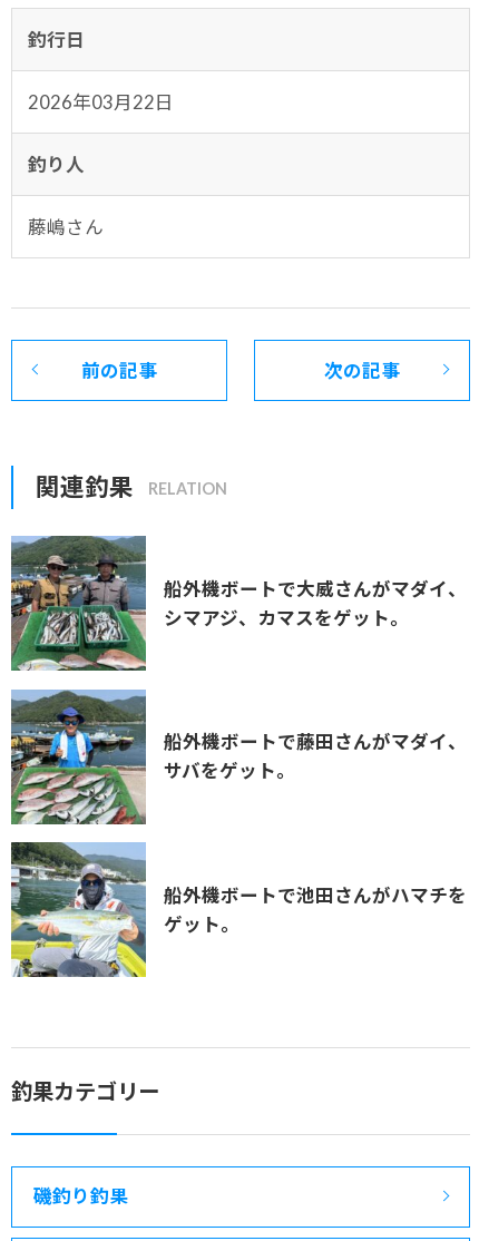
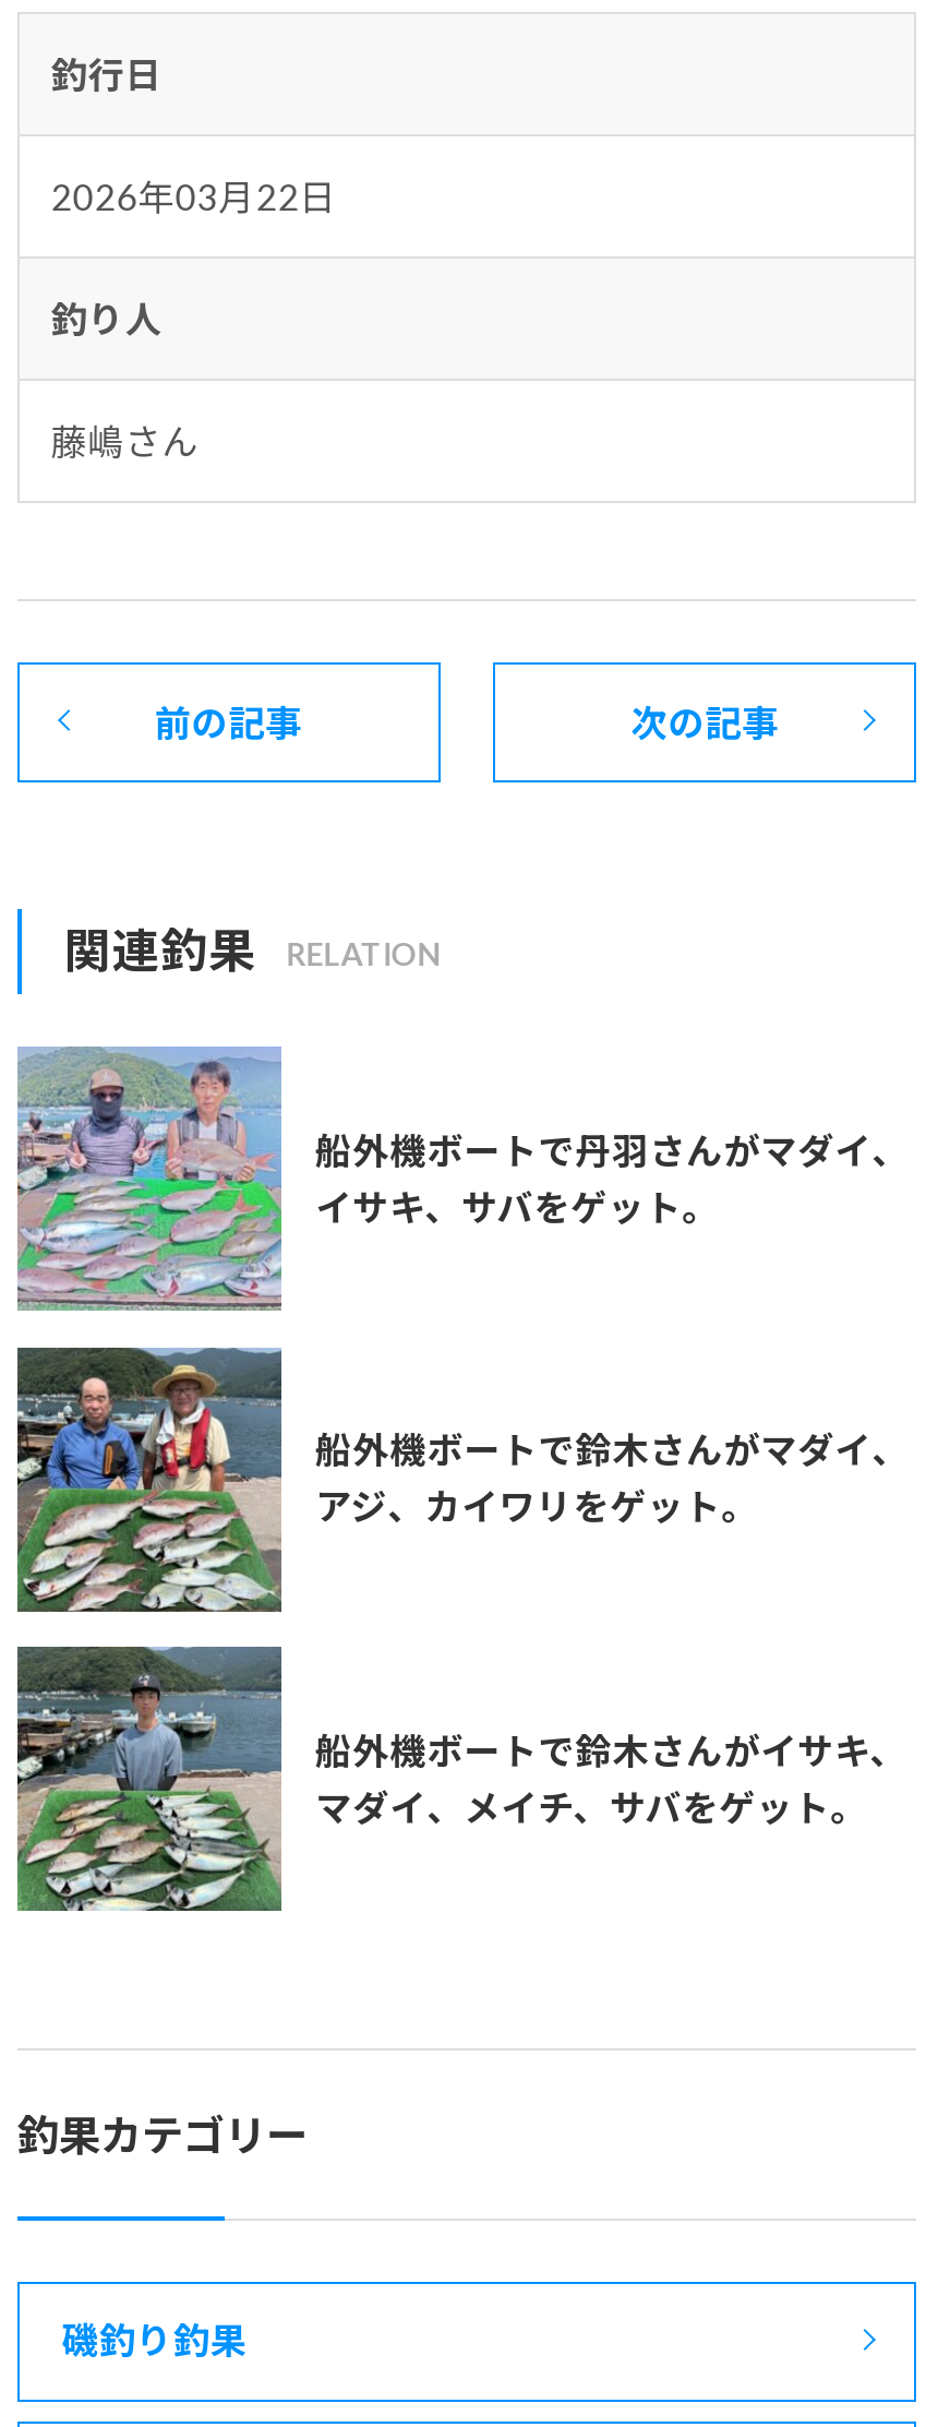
[11,535,466,672] [image] | 船外機ボートで大威さんがマダイ、 | シマアジ、カマスをゲット。 -> [15,1047,909,1313] [image] | 船外機ボートで丹羽さんがマダイ、 | イサキ、サバをゲット。
[10,690,466,825] [image] | 船外機ボートで藤田さんがマダイ、 | サバをゲット。 -> [15,1346,909,1614] [image] | 船外機ボートで鈴木さんがマダイ、 | アジ、カイワリをゲット。
[10,842,466,978] [image] | 船外機ボートで池田さんがハマチを | ゲット。 -> [15,1645,907,1913] [image] | 船外機ボートで鈴木さんがイサキ、 | マダイ、メイチ、サバをゲット。

